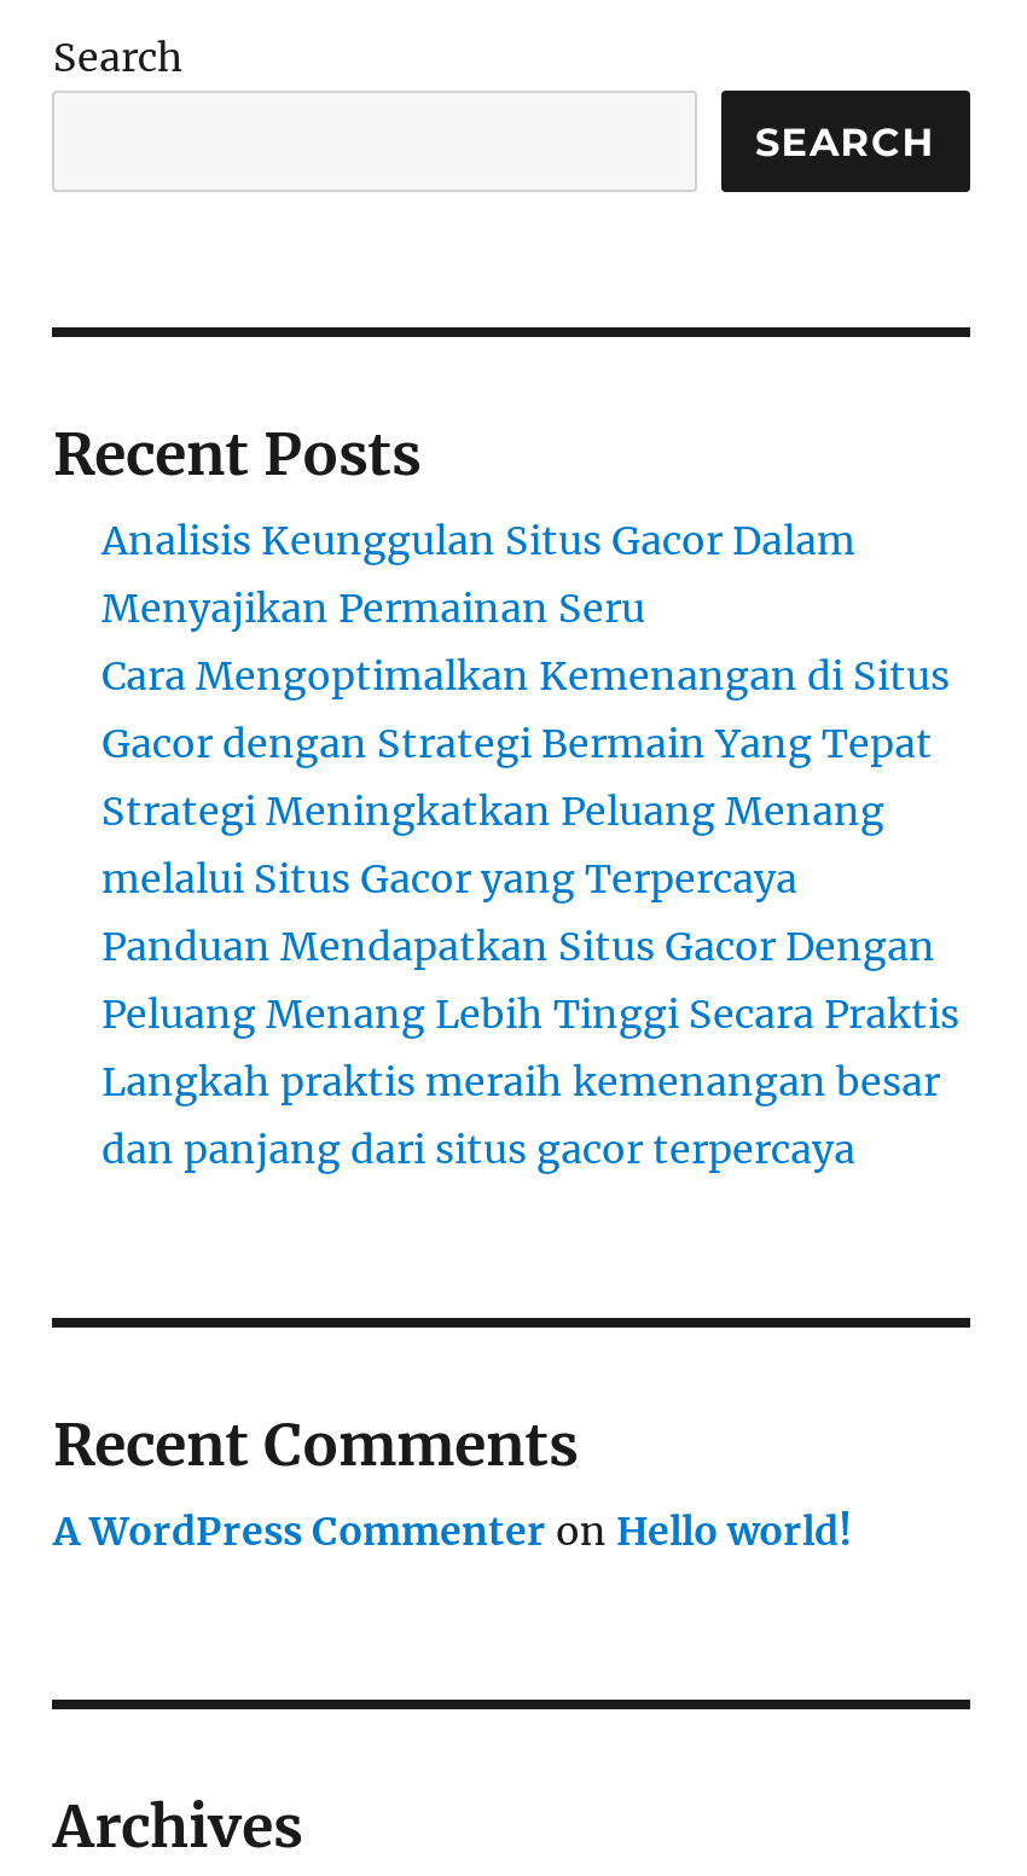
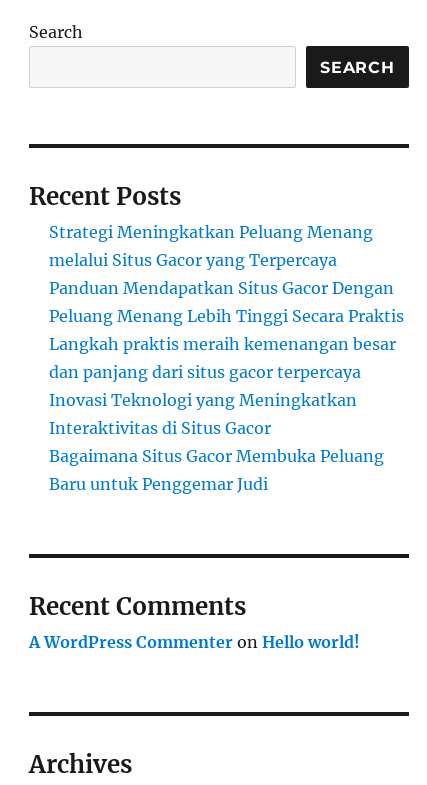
[101,516,950,767] Analisis Keunggulan Situs Gacor Dalam | Menyajikan Permainan Seru | Cara Mengoptimalkan Kemenangan di Situs | Gacor dengan Strategi Bermain Yang Tepat -> none
moved [101,787,959,1173] -> [49,222,404,382]: Strategi Meningkatkan Peluang Menang | melalui Situs Gacor yang Terpercaya | Panduan Mendapatkan Situs Gacor Dengan | Peluang Menang Lebih Tinggi Secara Praktis | Langkah praktis meraih kemenangan besar | dan panjang dari situs gacor terpercaya
none -> [49,390,384,494] Inovasi Teknologi yang Meningkatkan | Interaktivitas di Situs Gacor | Bagaimana Situs Gacor Membuka Peluang | Baru untuk Penggemar Judi

